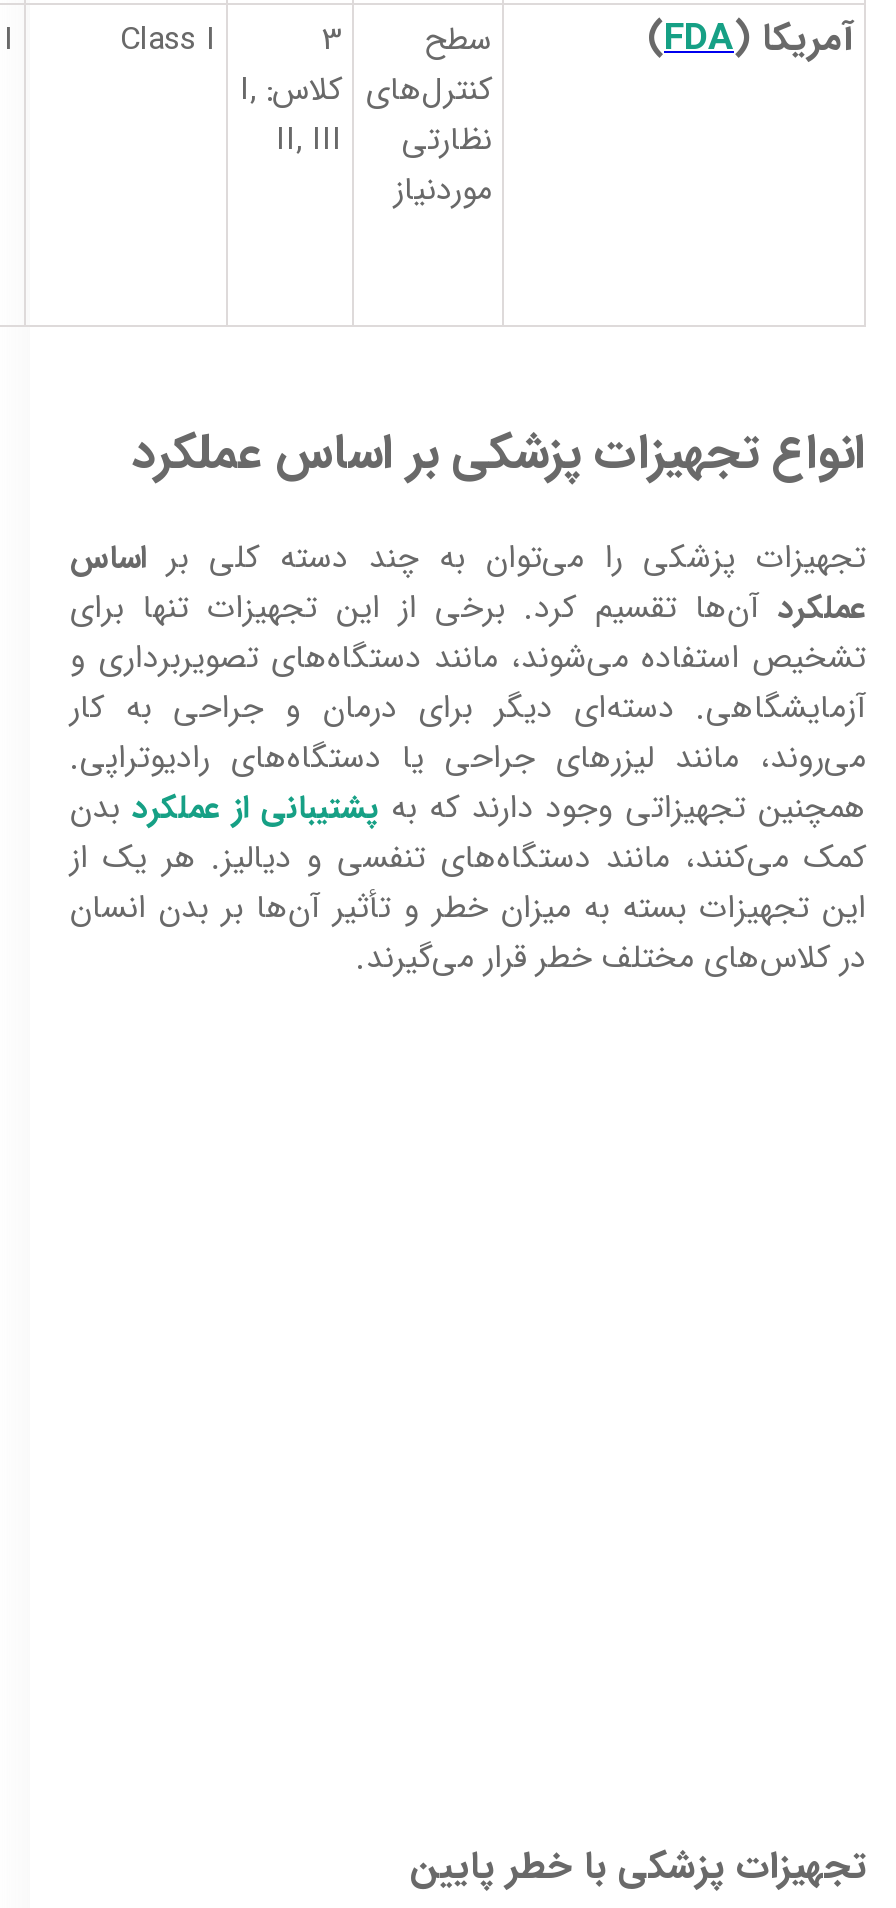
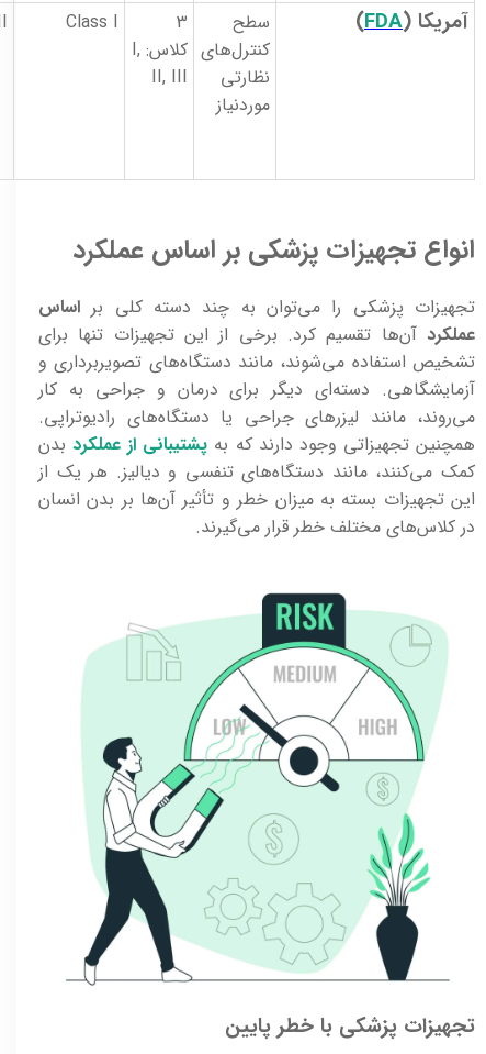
none -> [66,592,450,987] [image]

